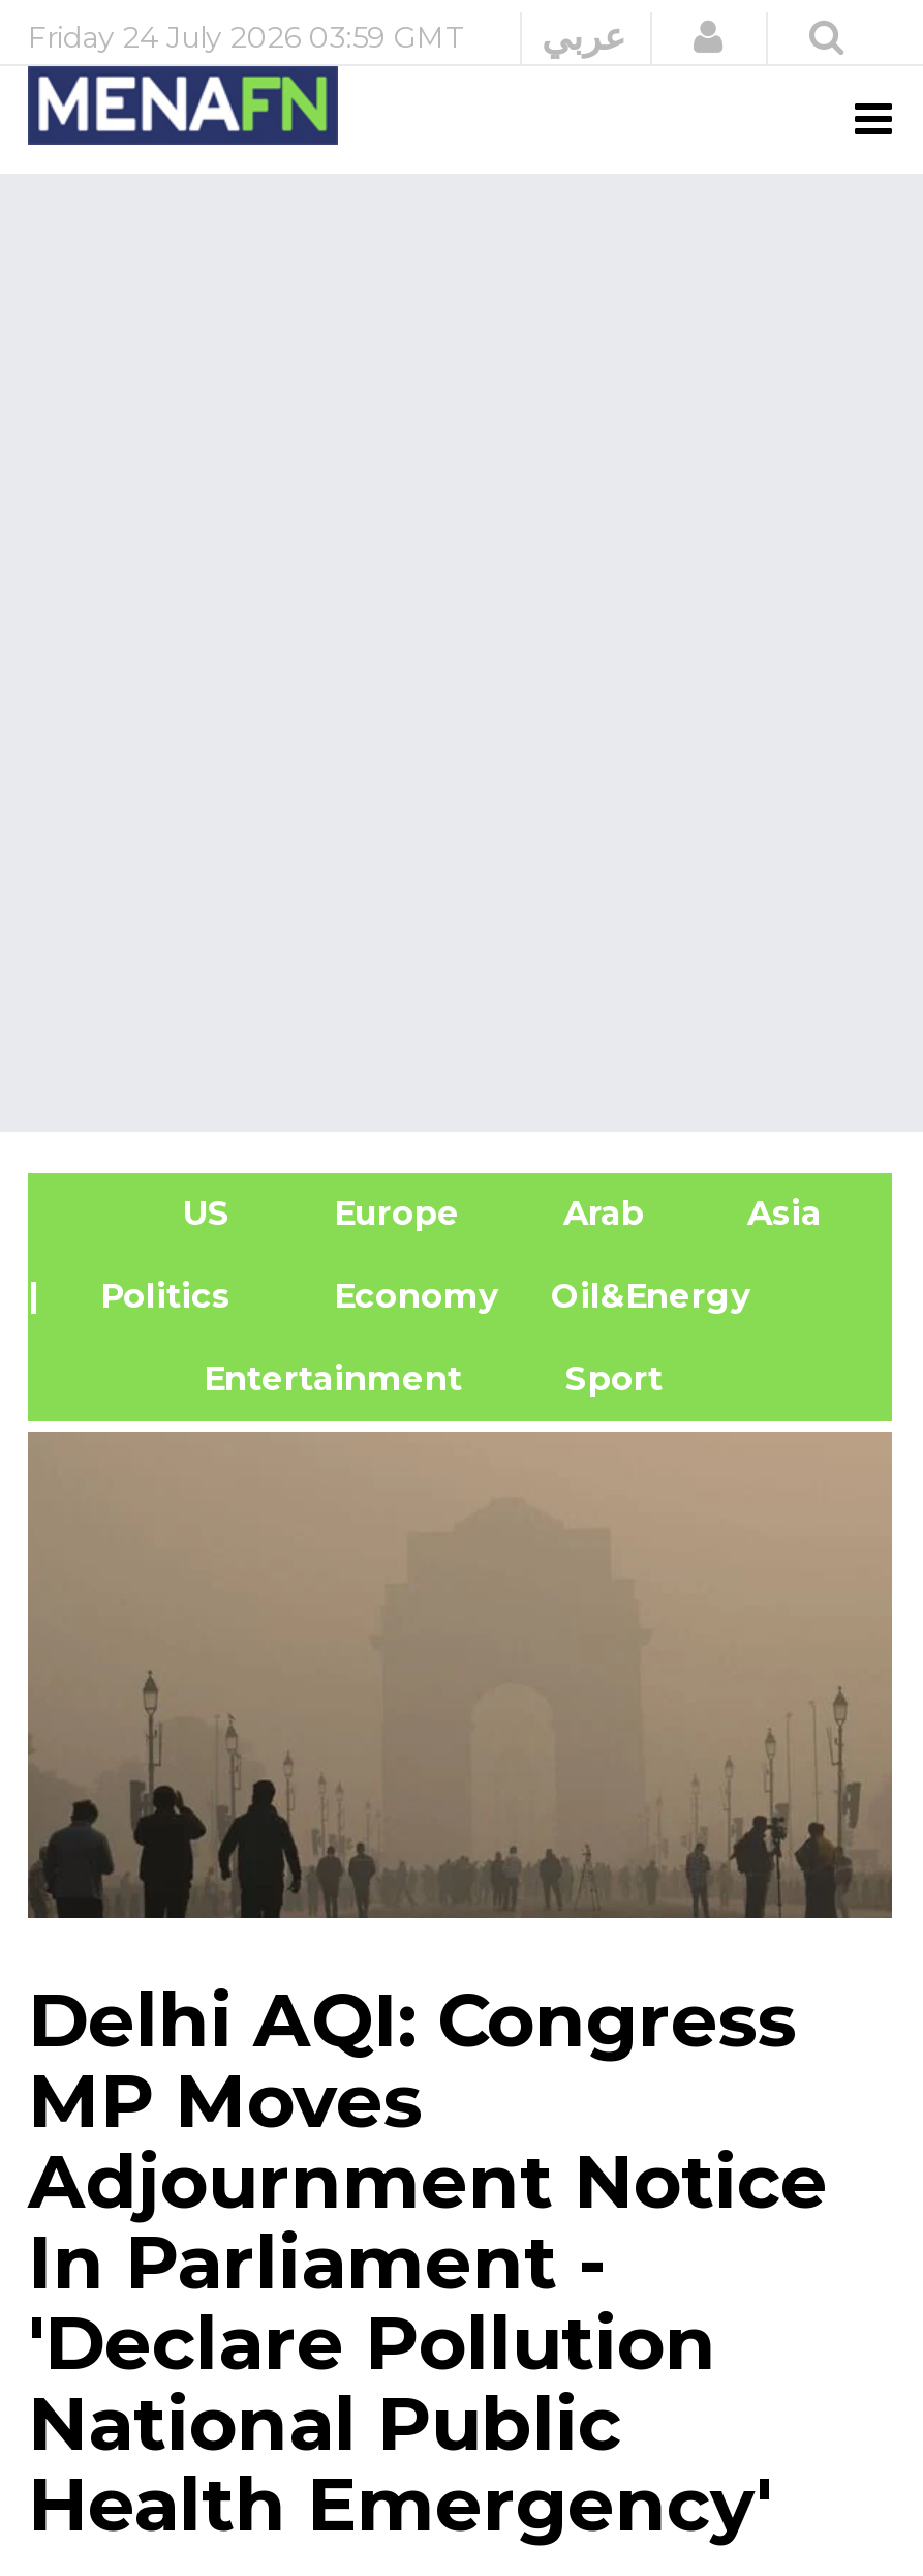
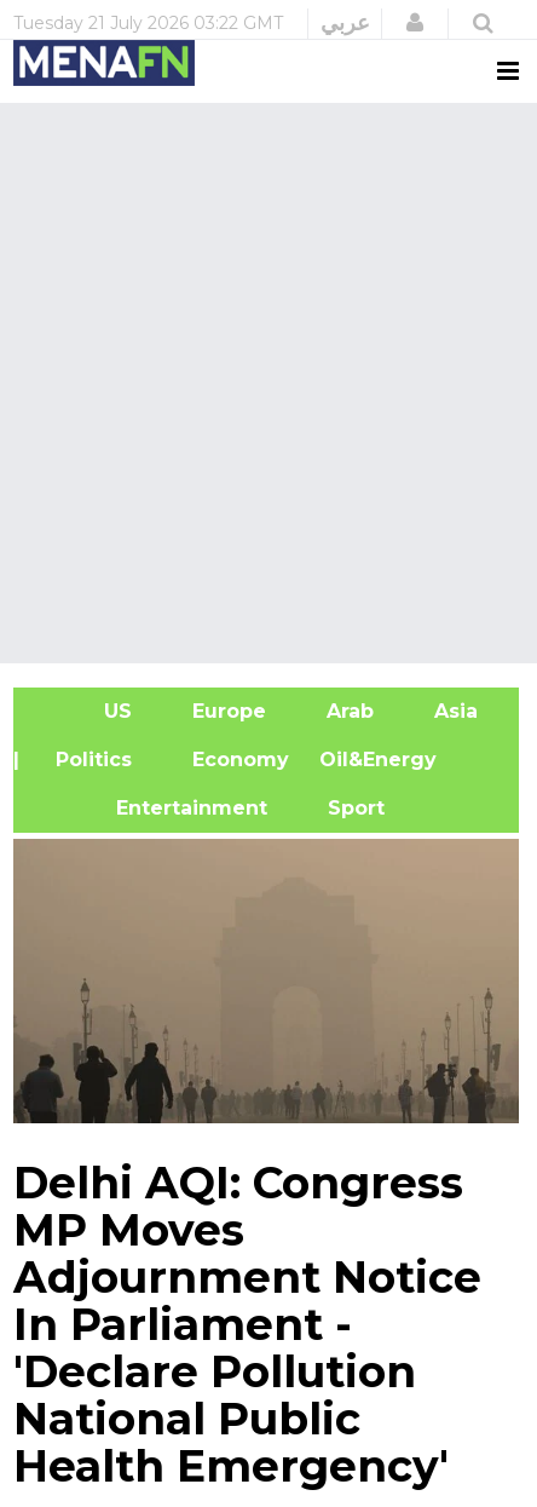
[28,19,462,56] Friday 24 July 2026 03:59 GMT -> [13,12,283,34] Tuesday 21 July 2026 03:22 GMT

